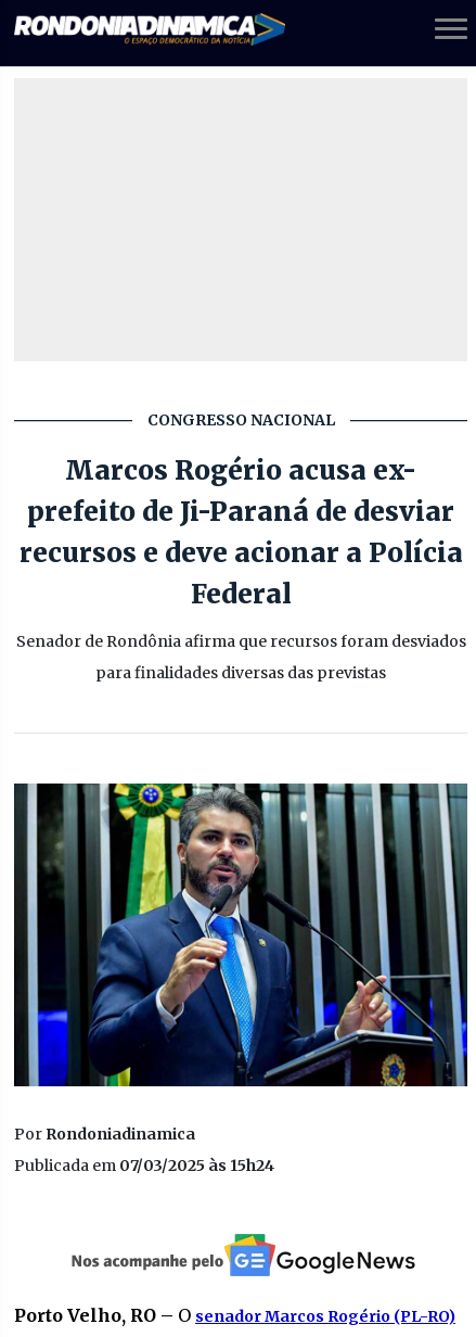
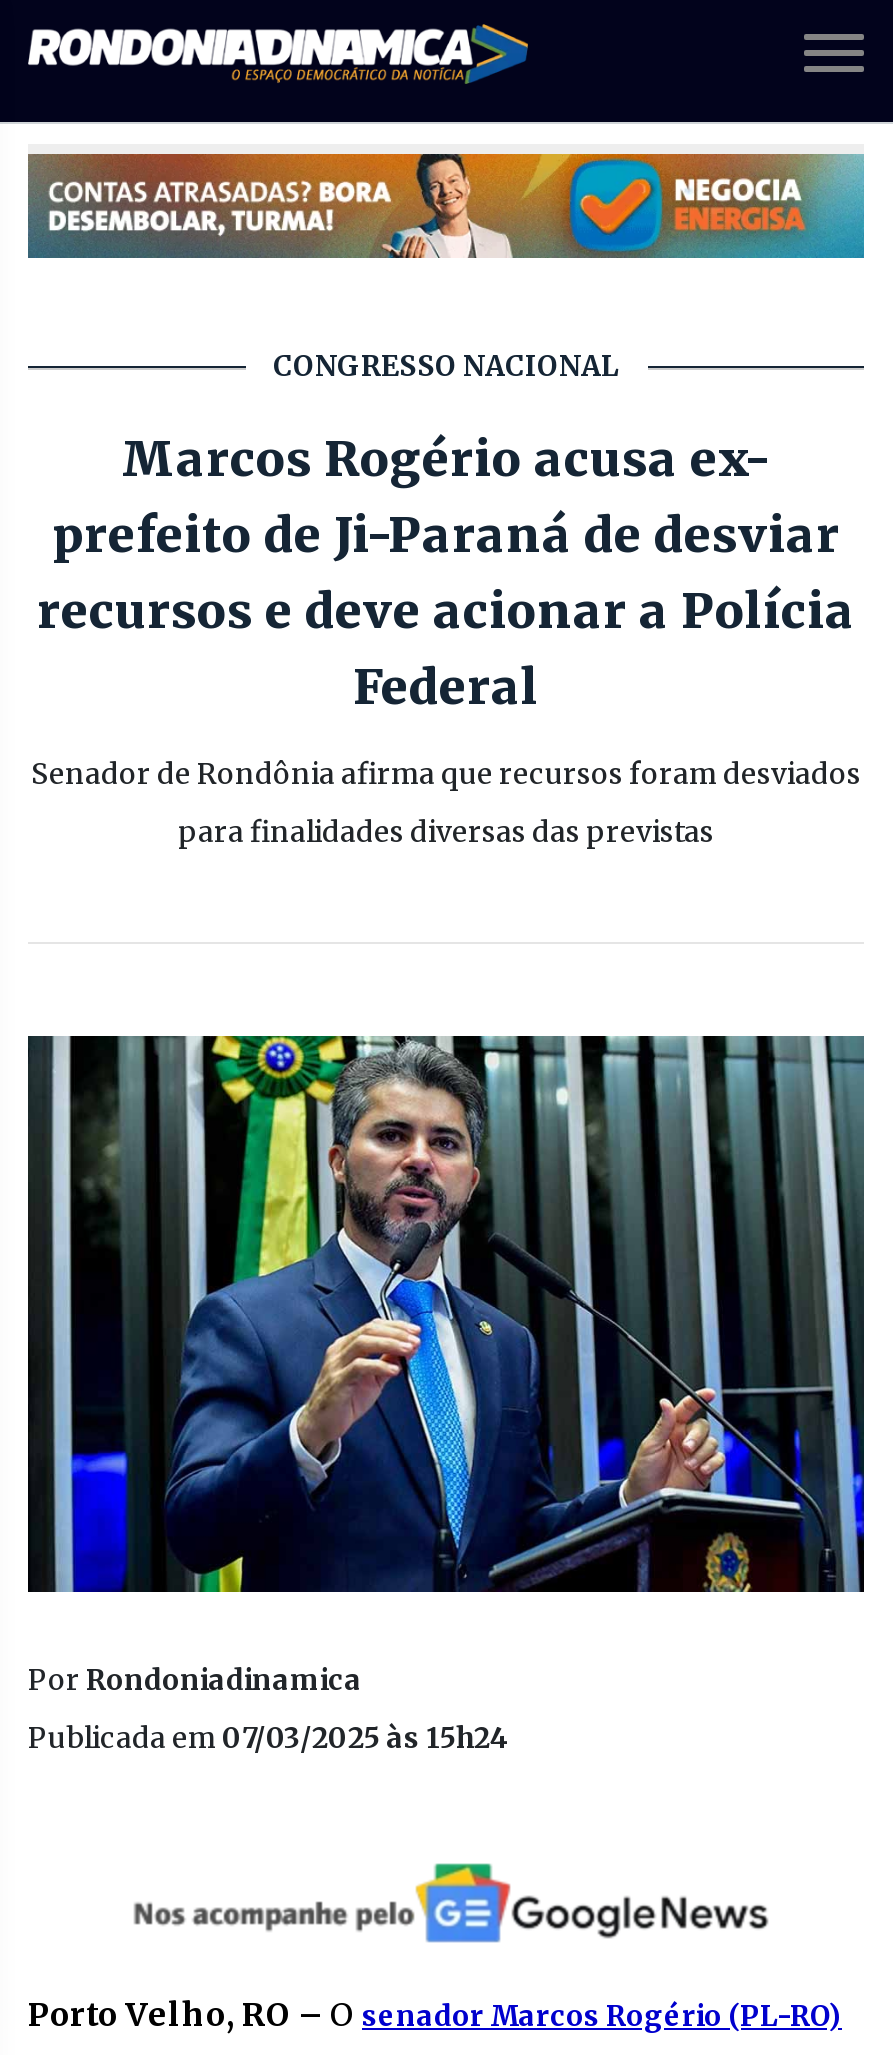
none -> [26,152,866,260] [image]

